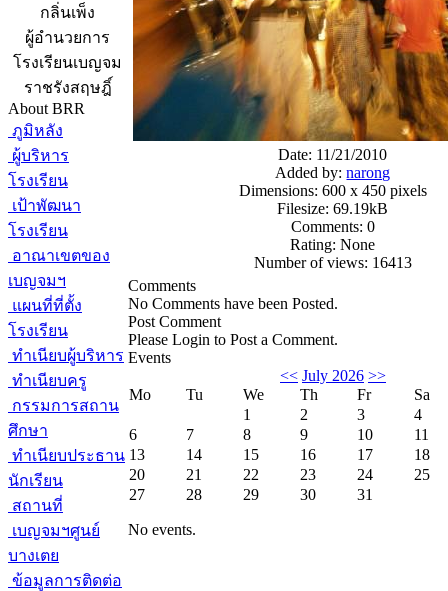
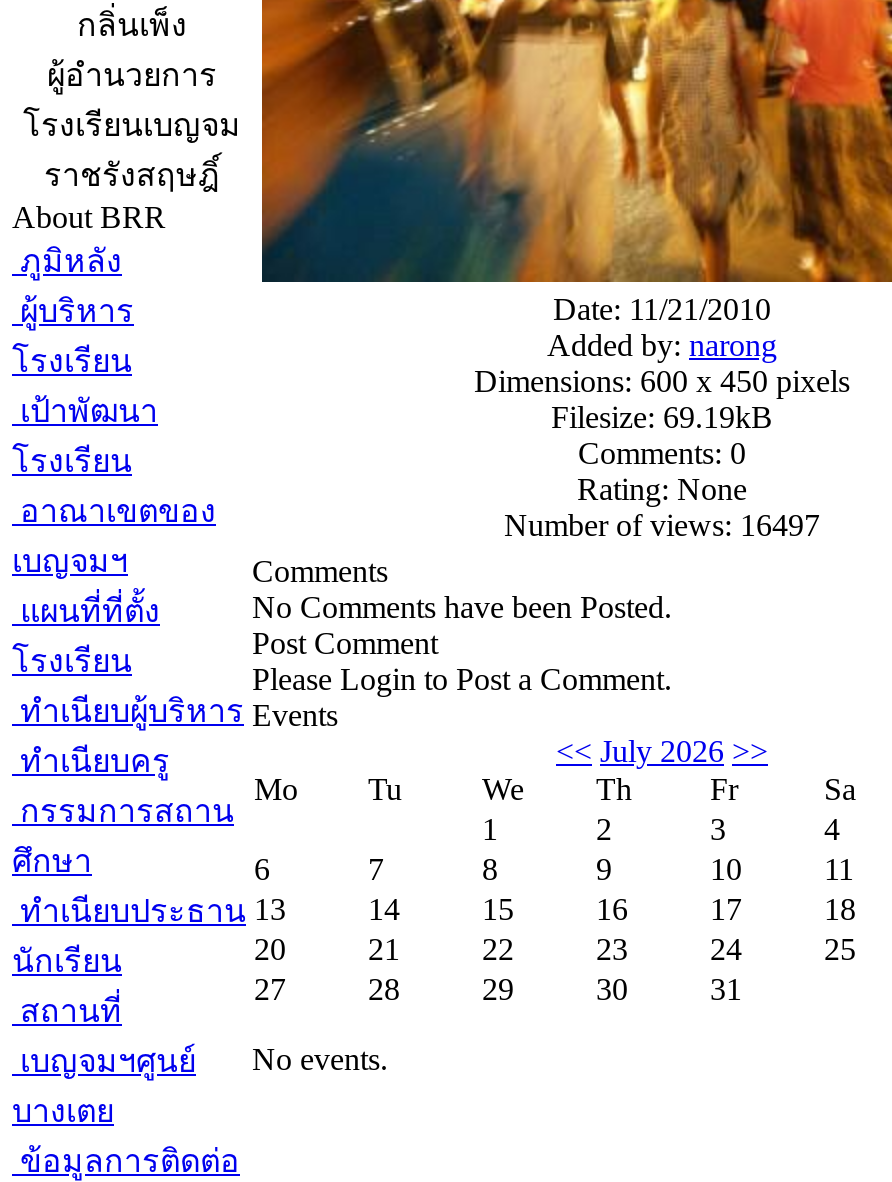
[254,254,412,271] Number of views: 16413 -> [504,508,820,542] Number of views: 16497

